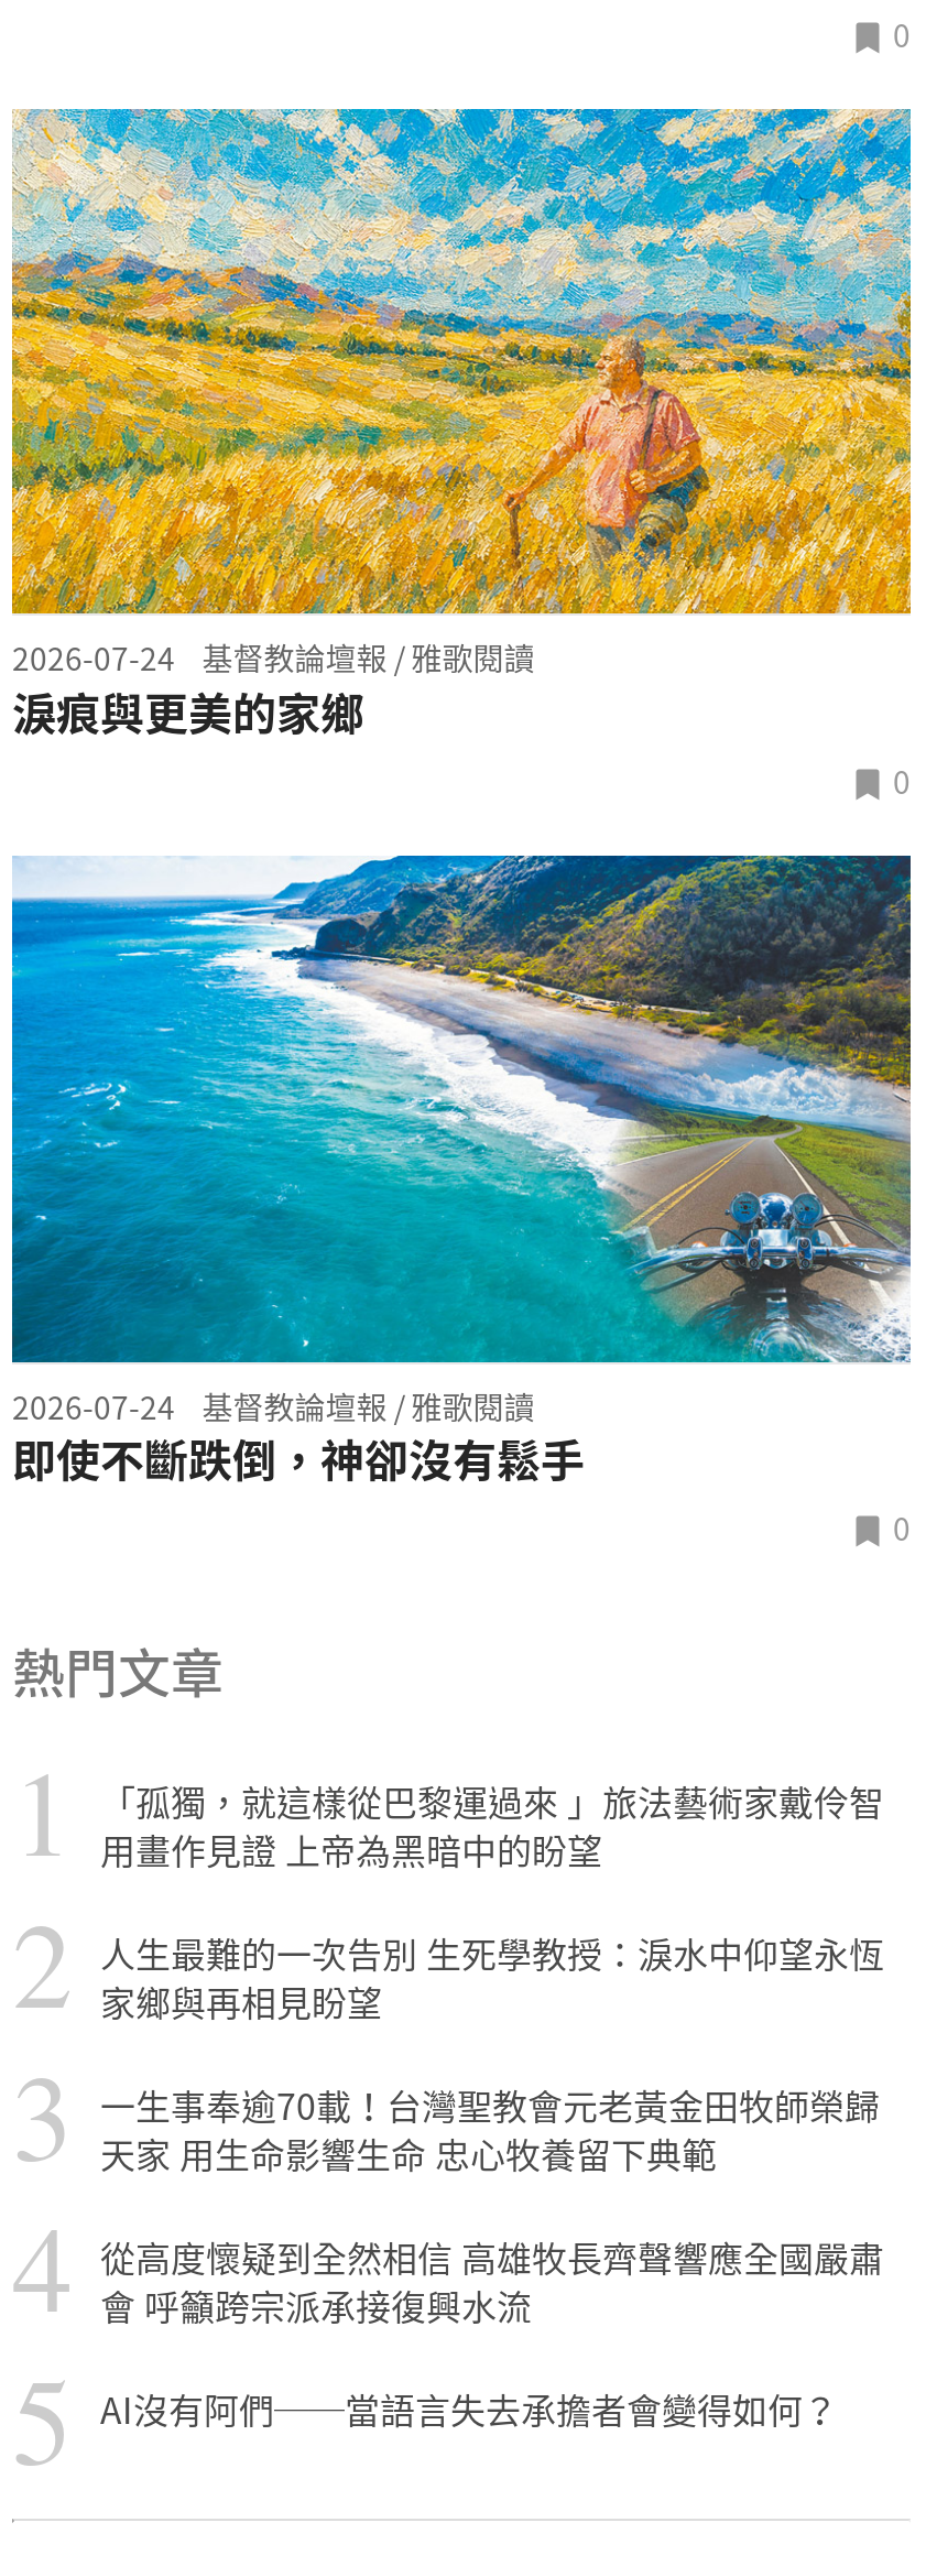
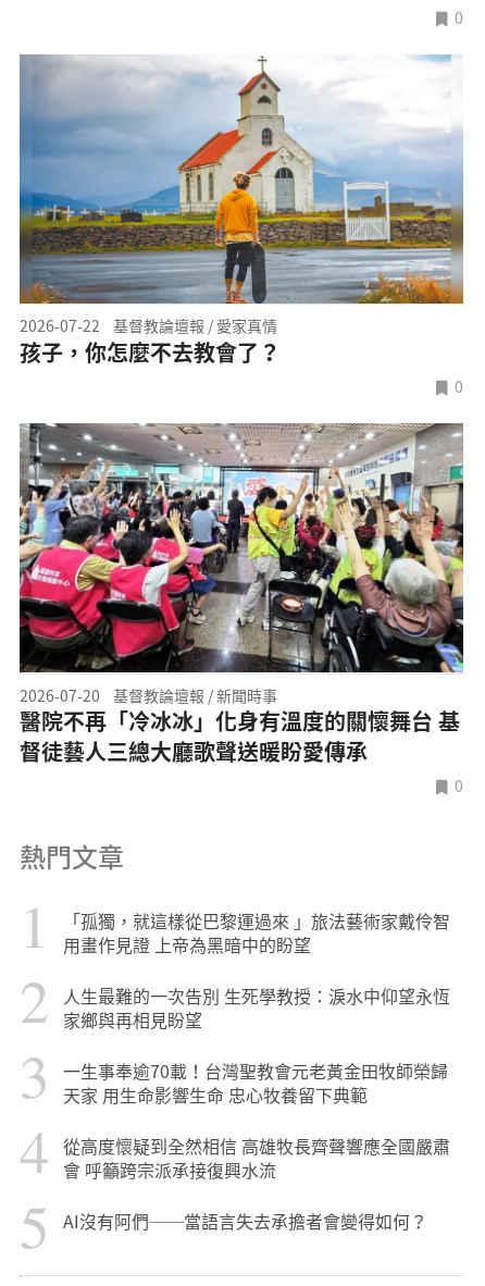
[10,107,913,743] [image] | 2026-07-24 基督教論壇報 / 雅歌閱讀 | 淚痕與更美的家鄉 -> [18,54,464,368] [image] | 2026-07-22 基督教論壇報 / 愛家真情 | 孩子，你怎麼不去教會了？
[10,854,911,1490] [image] | 2026-07-24 基督教論壇報 / 雅歌閱讀 | 即使不斷跌倒，神卻沒有鬆手 -> [18,422,464,767] [image] | 2026-07-20 基督教論壇報 / 新聞時事 | 醫院不再「冷冰冰」化身有溫度的關懷舞台 基 | 督徒藝人三總大廳歌聲送暖盼愛傳承

